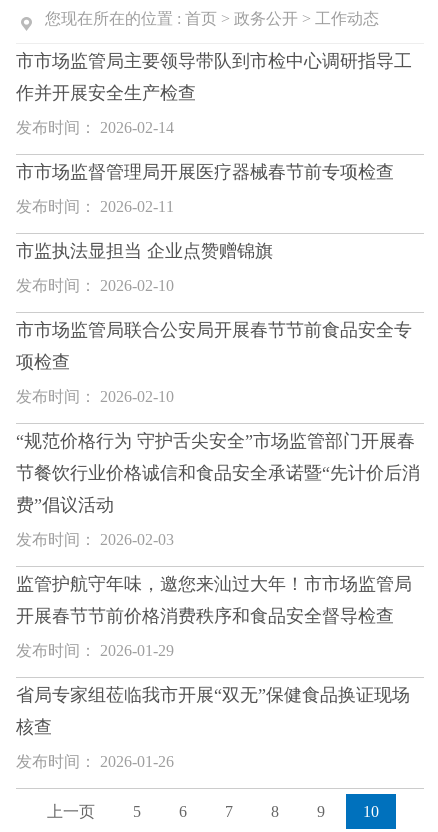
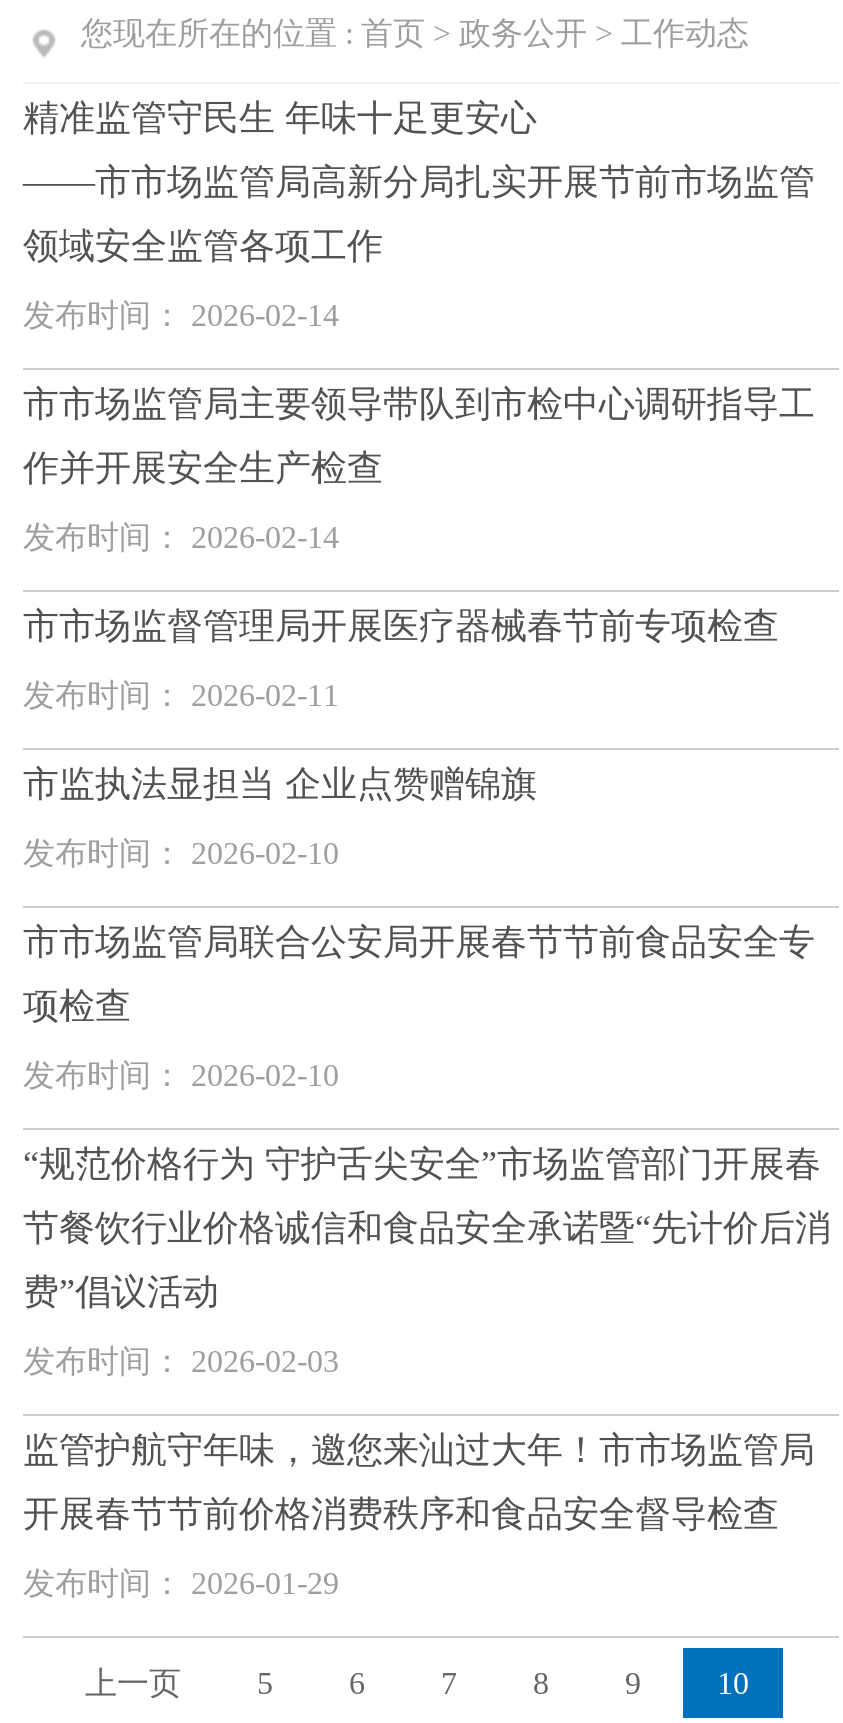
none -> [23,98,815,332] 精准监管守民生 年味十足更安心 | ——市市场监管局高新分局扎实开展节前市场监管 | 领域安全监管各项工作 | 发布时间： 2026-02-14
moved [16,51,420,659] -> [23,384,831,1600]: 市市场监管局主要领导带队到市检中心调研指导工 | 作并开展安全生产检查 | 发布时间： 2026-02-14 | ... | 开展春节节前价格消费秩序和食品安全督导检查 | 发布时间： 2026-01-29
[16,685,410,770] 省局专家组莅临我市开展“双无”保健食品换证现场 | 核查 | 发布时间： 2026-01-26 -> none

